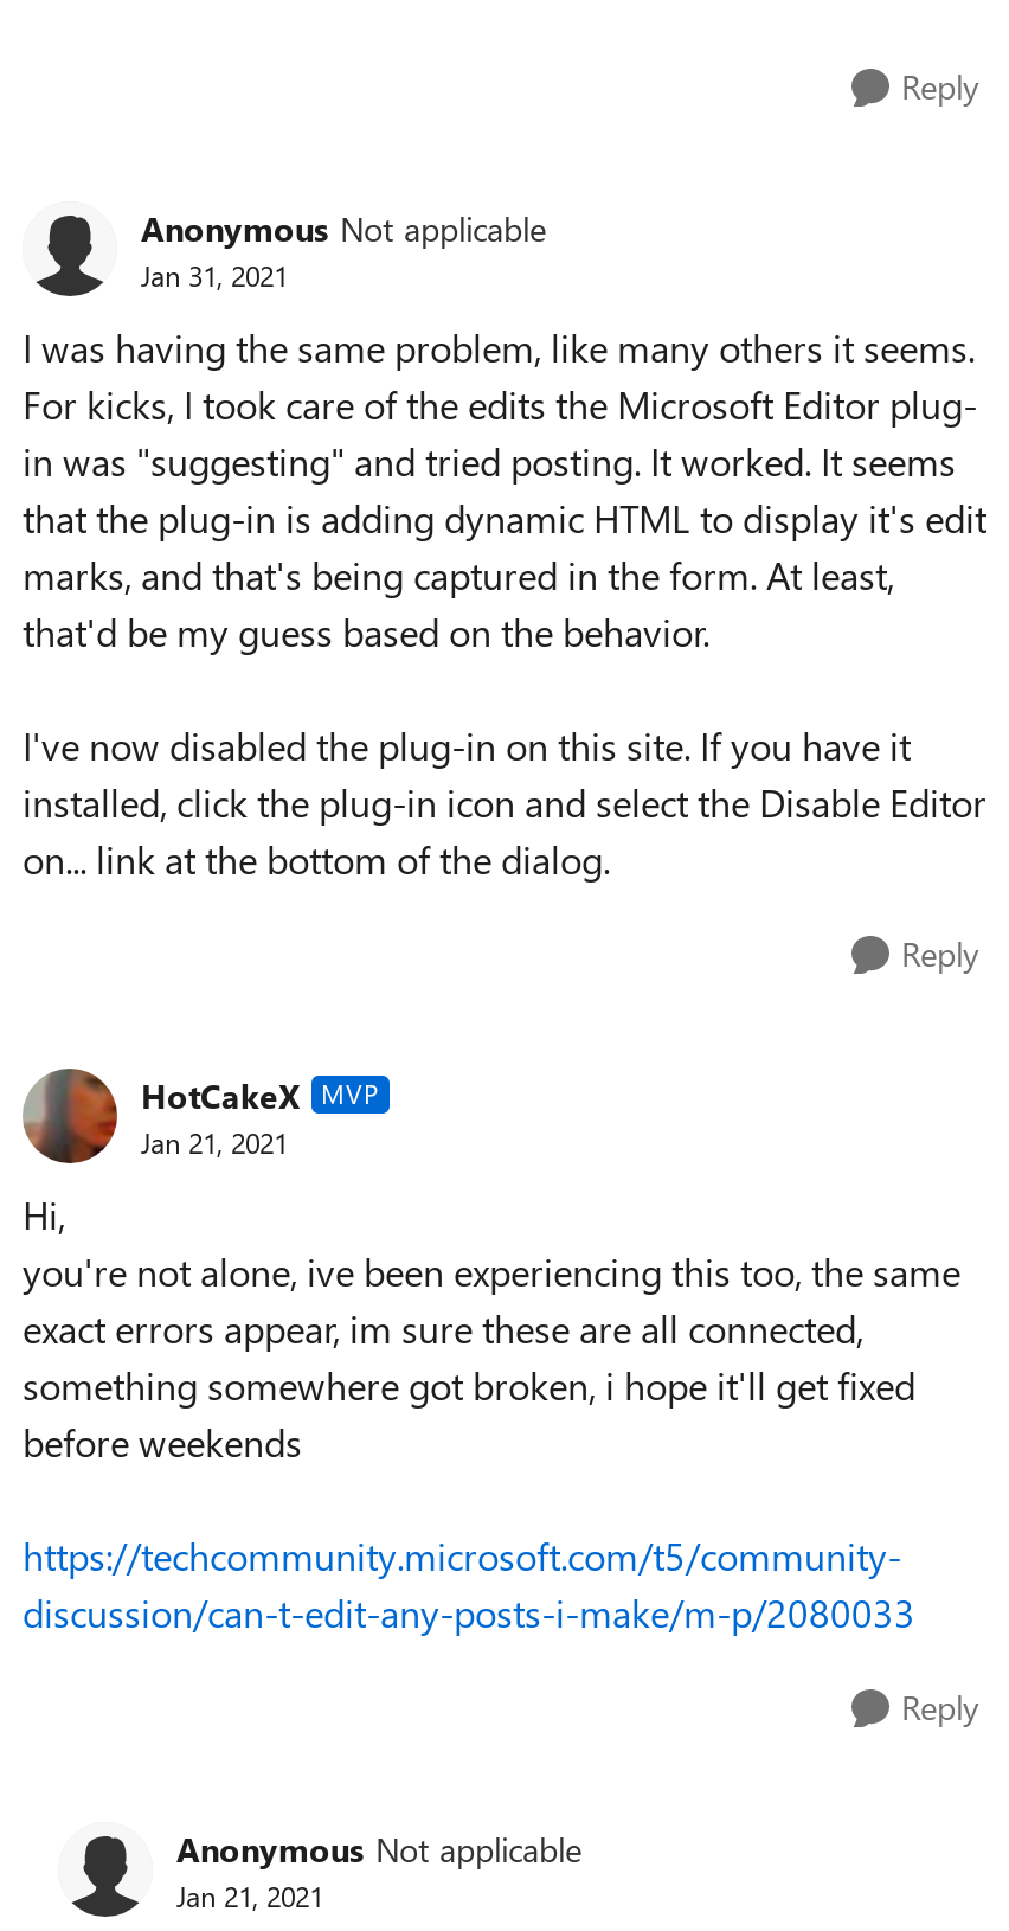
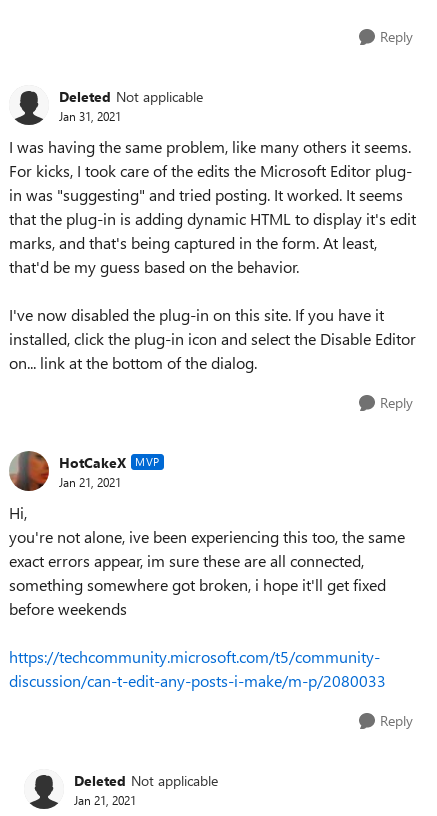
[141,205,546,250] Anonymous Not applicable -> [59,86,203,105] Deleted Not applicable
[176,1826,581,1871] Anonymous Not applicable -> [74,770,218,789] Deleted Not applicable

